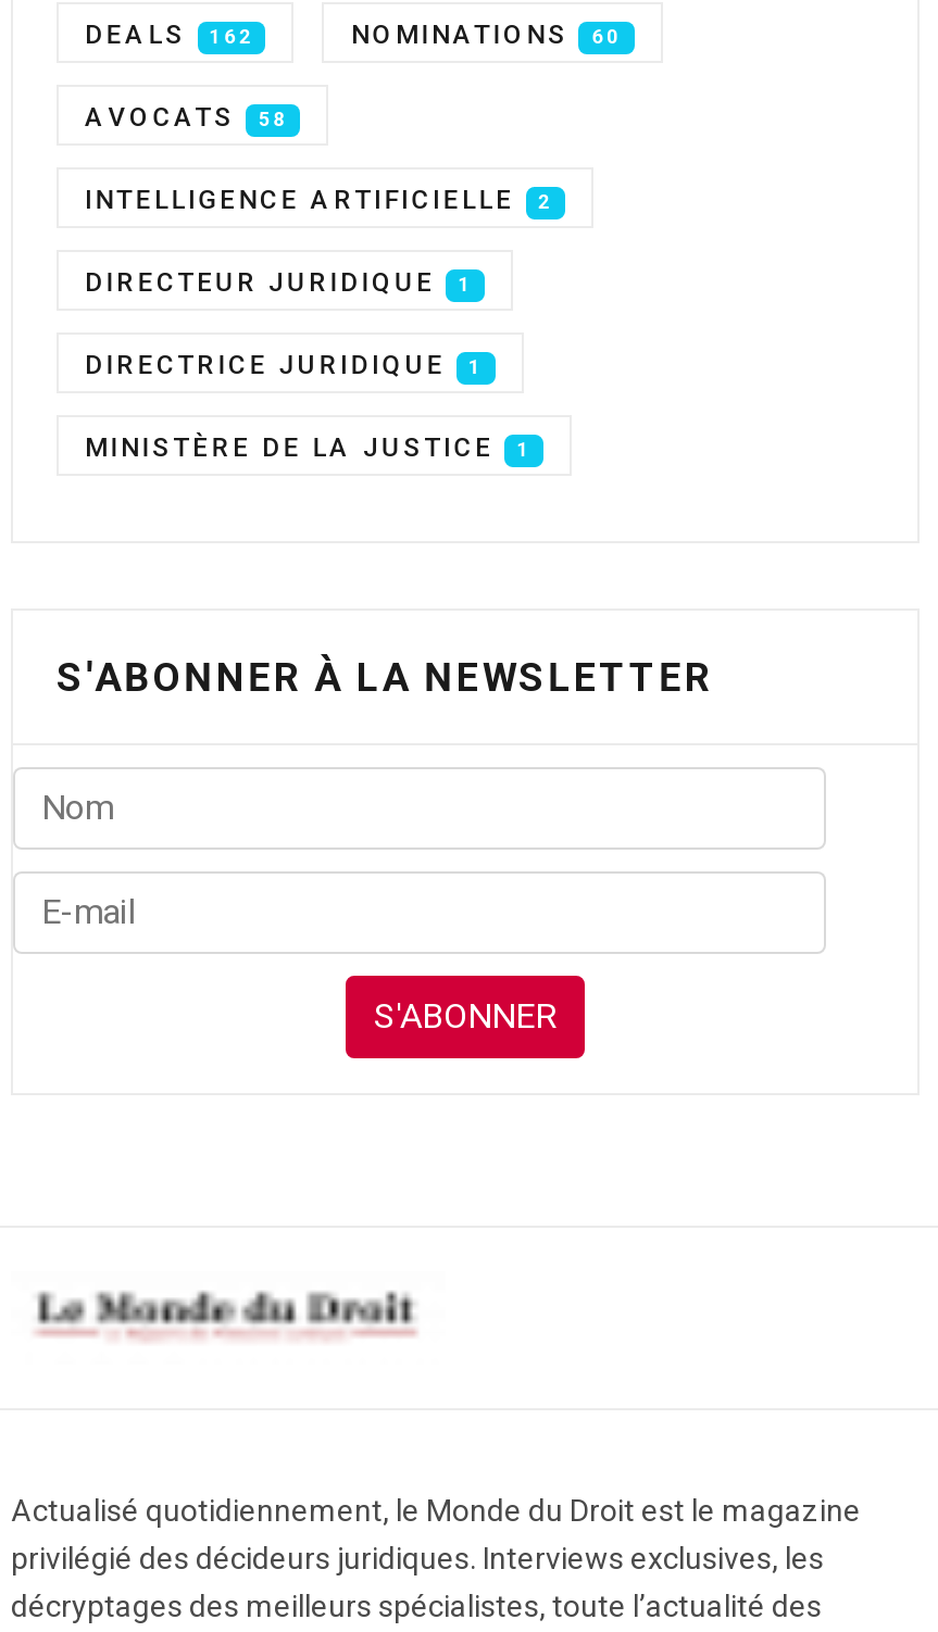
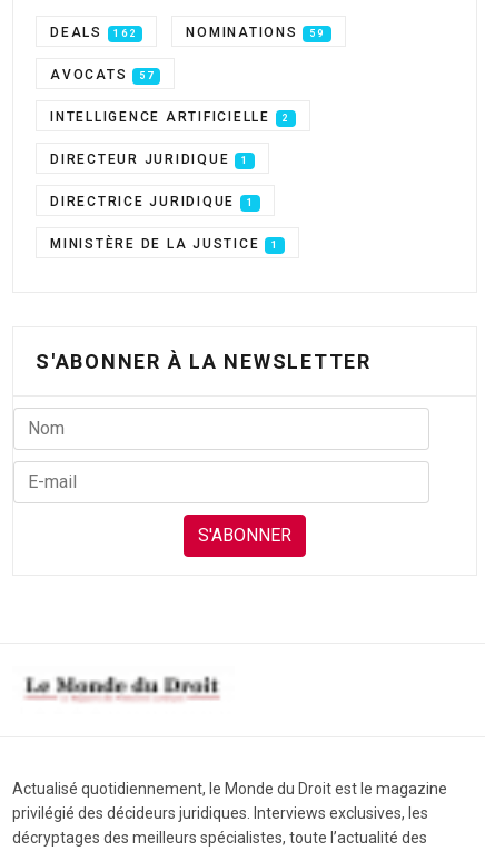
[351,19,621,50] NOMINATIONS 60 -> [186,24,325,40] NOMINATIONS 59
[85,102,288,132] AVOCATS 58 -> [50,67,154,82] AVOCATS 57

